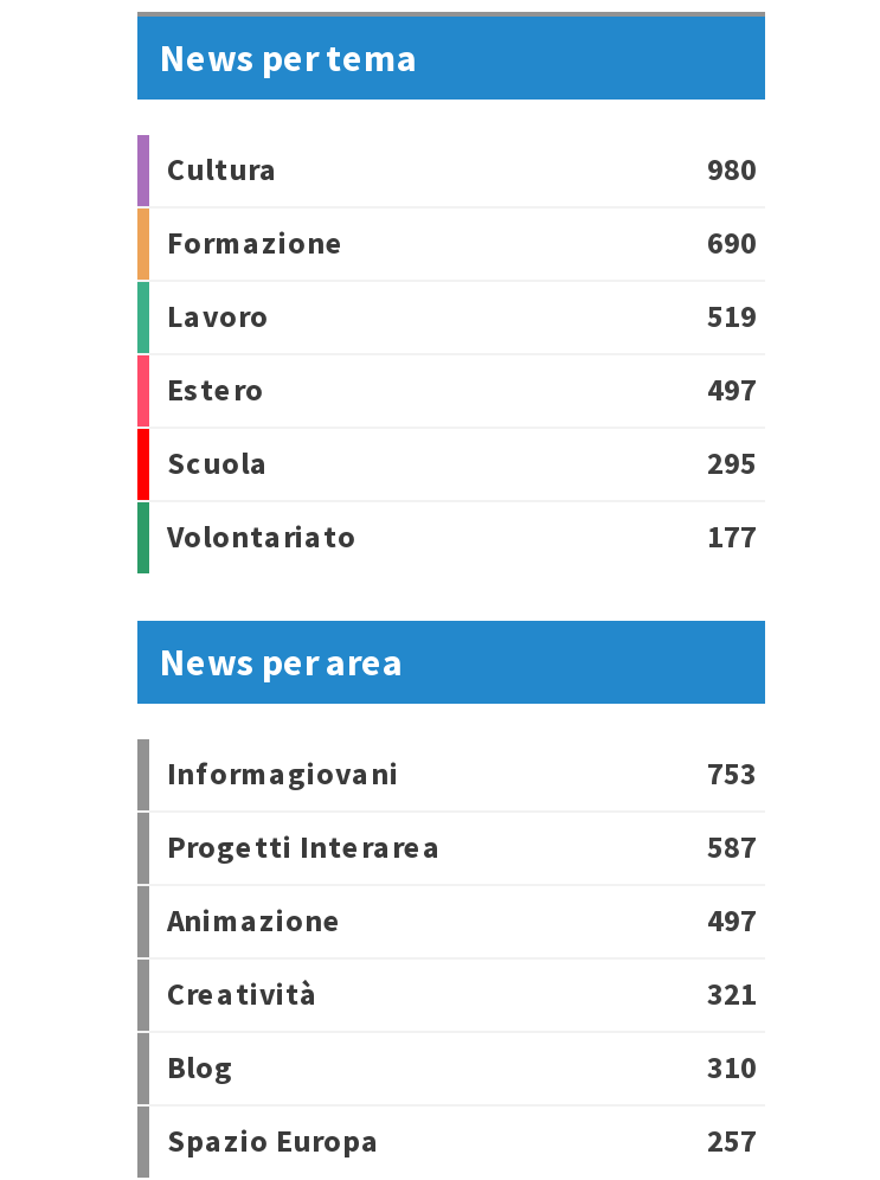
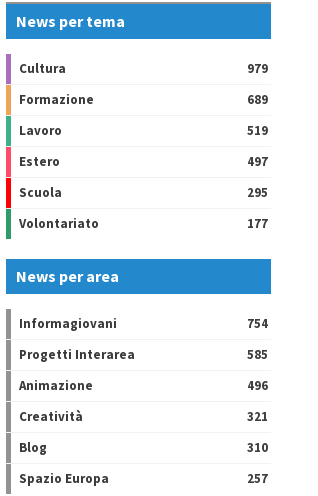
[707,150,757,190] 980 -> [246,60,267,77] 979
[707,223,757,264] 690 -> [246,91,267,108] 689
[707,754,757,794] 753 -> [246,315,267,332] 754
[707,828,757,868] 587 -> [246,346,267,363] 585
[707,901,757,941] 497 -> [246,377,267,394] 496

